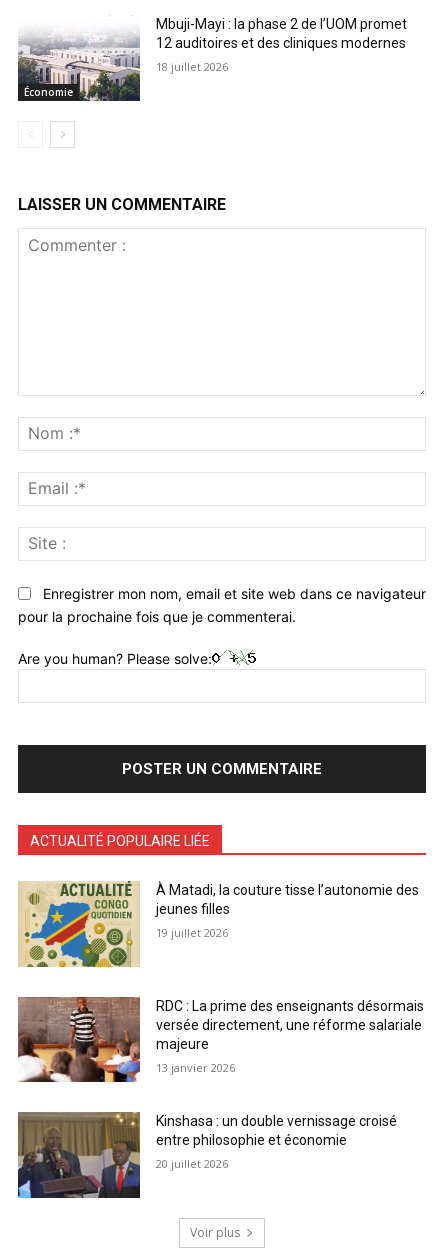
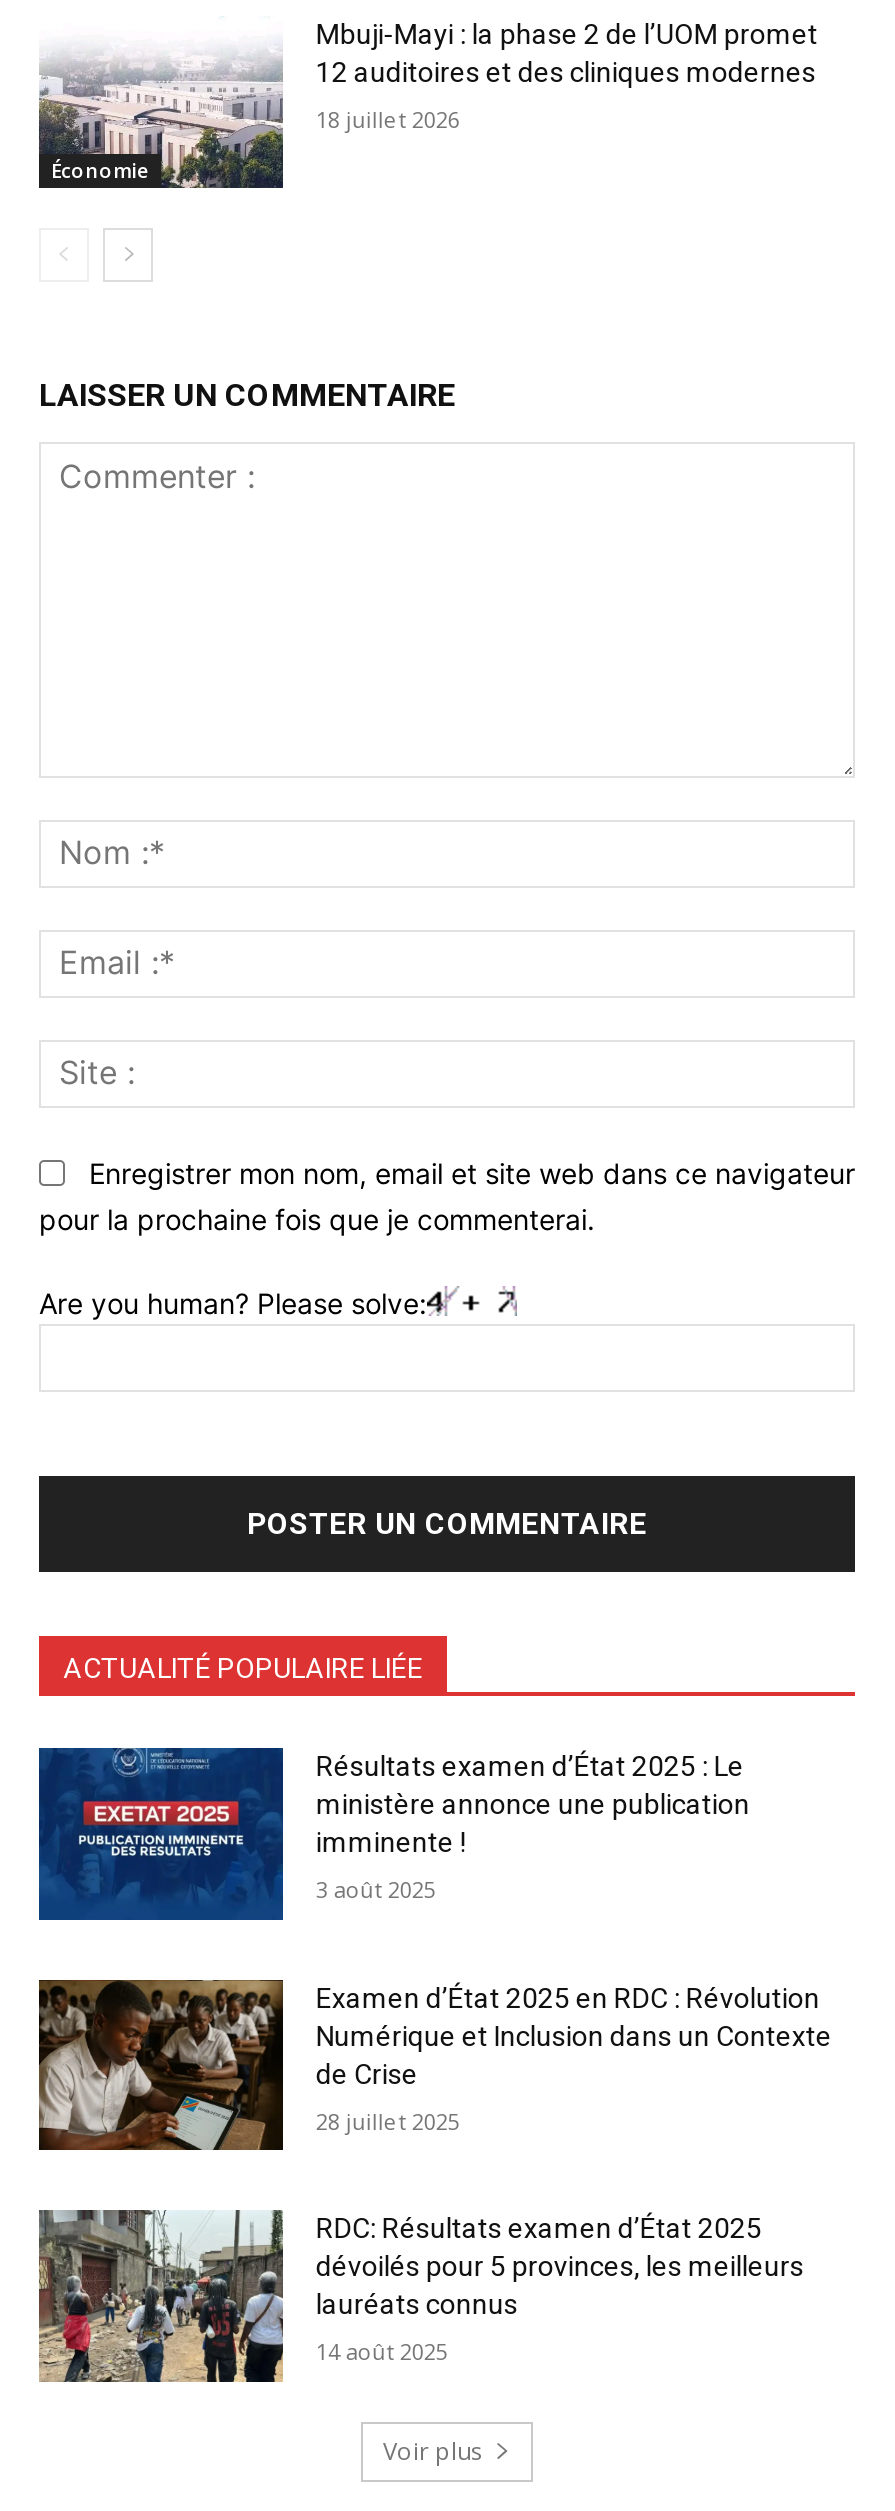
[18,880,419,968] [image] | À Matadi, la couture tisse l’autonomie des | jeunes filles -> [37,1746,750,1922] [image] | Résultats examen d’État 2025 : Le | ministère annonce une publication | imminente !
[156,925,228,940] 19 juillet 2026 -> [316,1874,436,1904] 3 août 2025
[17,996,424,1083] [image] | RDC : La prime des enseignants désormais | versée directement, une réforme salariale | majeure -> [37,1980,832,2152] [image] | Examen d’État 2025 en RDC : Révolution | Numérique et Inclusion dans un Contexte | de Crise
[156,1060,235,1075] 13 janvier 2026 -> [316,2105,460,2135] 28 juillet 2025
[17,1111,397,1199] [image] | Kinshasa : un double vernissage croisé | entre philosophie et économie -> [37,2210,804,2384] [image] | RDC: Résultats examen d’État 2025 | dévoilés pour 5 provinces, les meilleurs | lauréats connus
[156,1156,228,1171] 20 juillet 2026 -> [316,2337,448,2367] 14 août 2025

